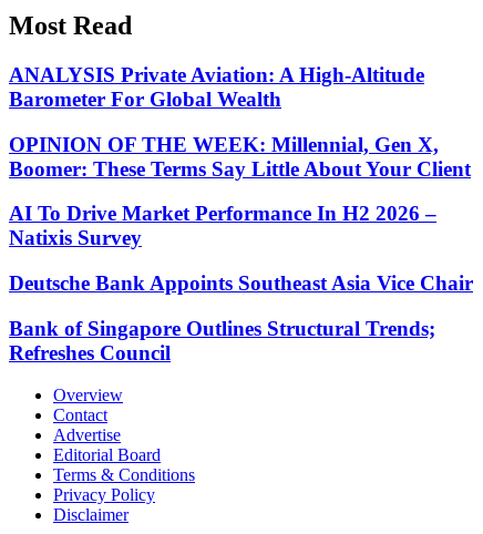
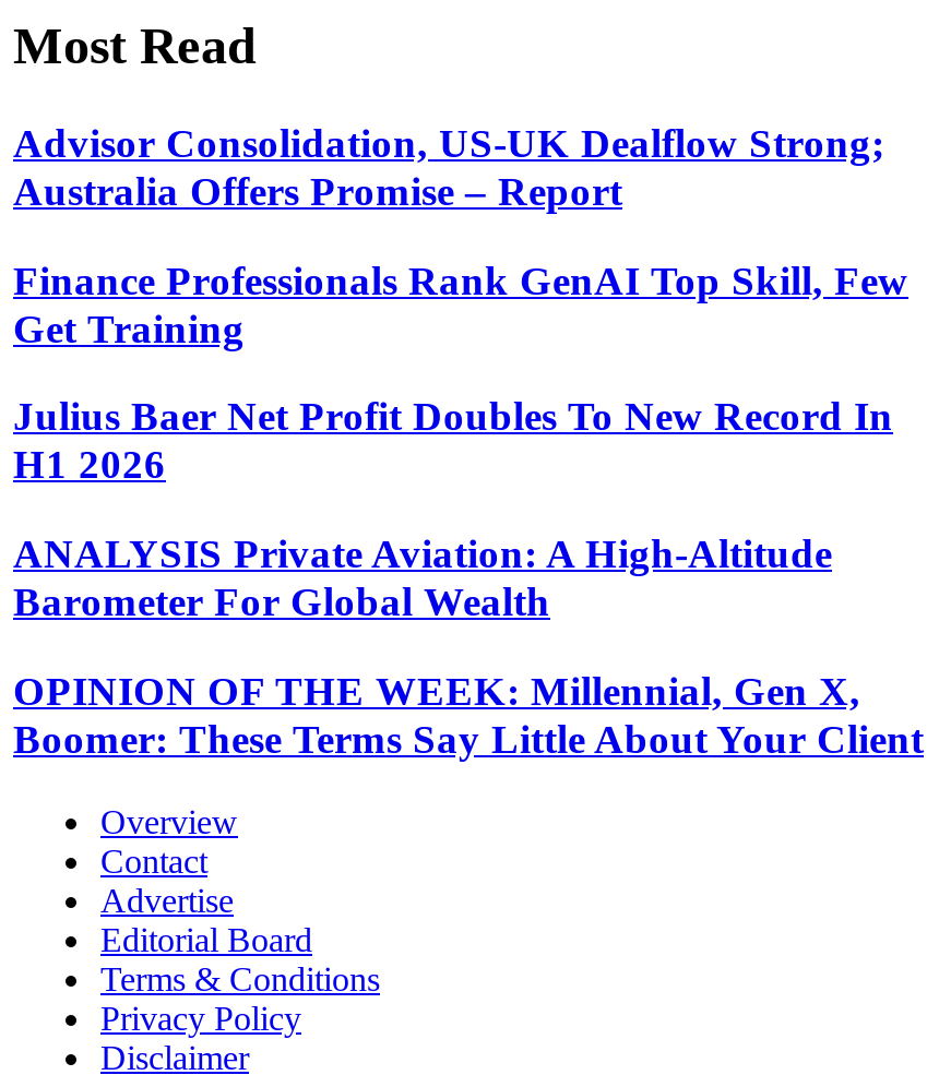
none -> [13,120,908,487] Advisor Consolidation, US-UK Dealflow Strong; | Australia Offers Promise – Report | Finance Professionals Rank GenAI Top Skill, Few | Get Training | Julius Baer Net Profit Doubles To New Record In | H1 2026
moved [9,63,471,180] -> [13,530,924,761]: ANALYSIS Private Aviation: A High-Altitude | Barometer For Global Wealth | OPINION OF THE WEEK: Millennial, Gen X, | Boomer: These Terms Say Little About Your Client
[9,202,473,364] AI To Drive Market Performance In H2 2026 – | Natixis Survey | Deutsche Bank Appoints Southeast Asia Vice Chair | Bank of Singapore Outlines Structural Trends; | Refreshes Council -> none

